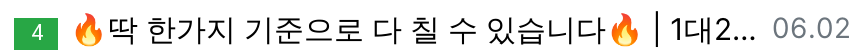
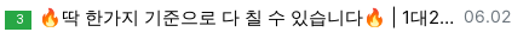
[31,19,41,45] 4 -> [15,11,21,27] 3

